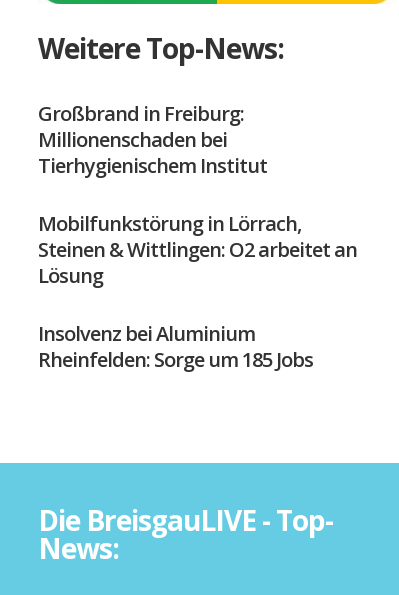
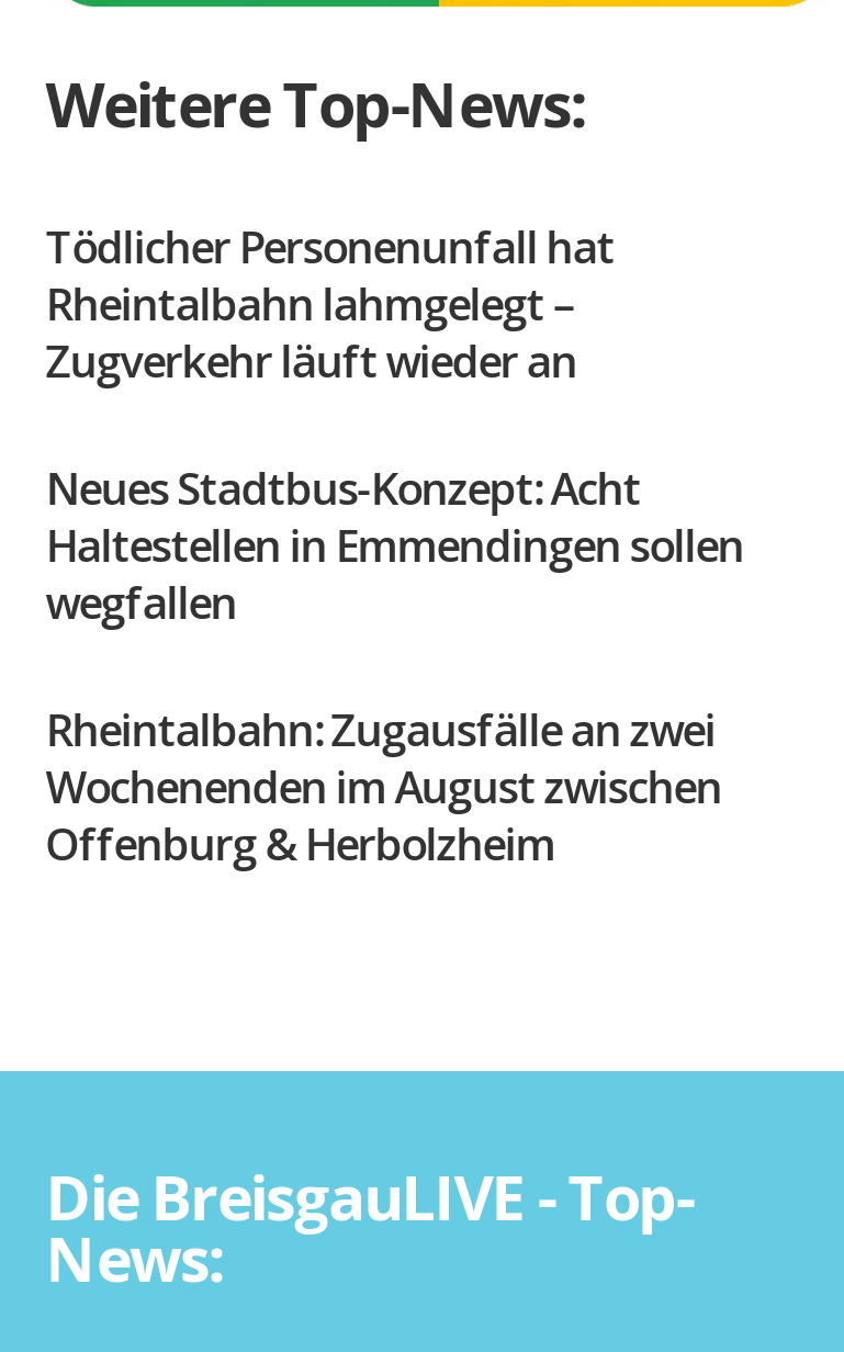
[38,100,267,179] Großbrand in Freiburg: | Millionenschaden bei | Tierhygienischem Institut -> [46,219,614,392] Tödlicher Personenunfall hat | Rheintalbahn lahmgelegt – | Zugverkehr läuft wieder an
[38,210,357,289] Mobilfunkstörung in Lörrach, | Steinen & Wittlingen: O2 arbeitet an | Lösung -> [46,460,744,633] Neues Stadtbus-Konzept: Acht | Haltestellen in Emmendingen sollen | wegfallen
[38,320,313,373] Insolvenz bei Aluminium | Rheinfelden: Sorge um 185 Jobs -> [46,701,722,875] Rheintalbahn: Zugausfälle an zwei | Wochenenden im August zwischen | Offenburg & Herbolzheim

